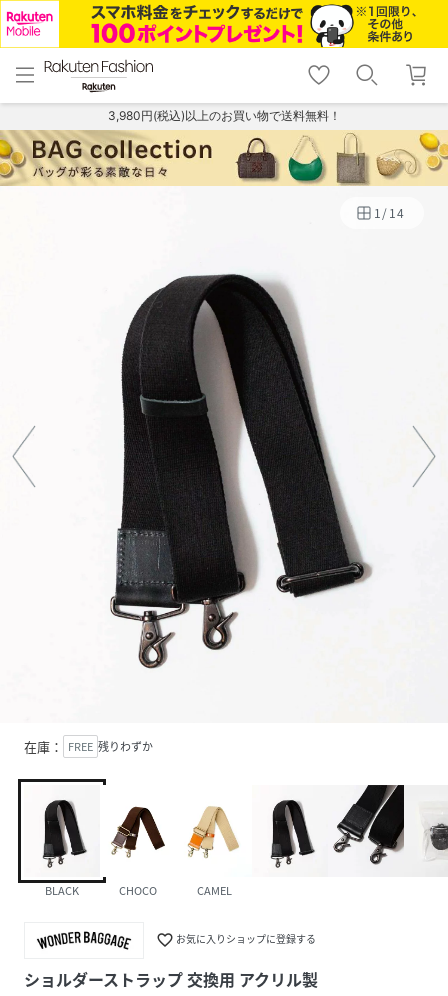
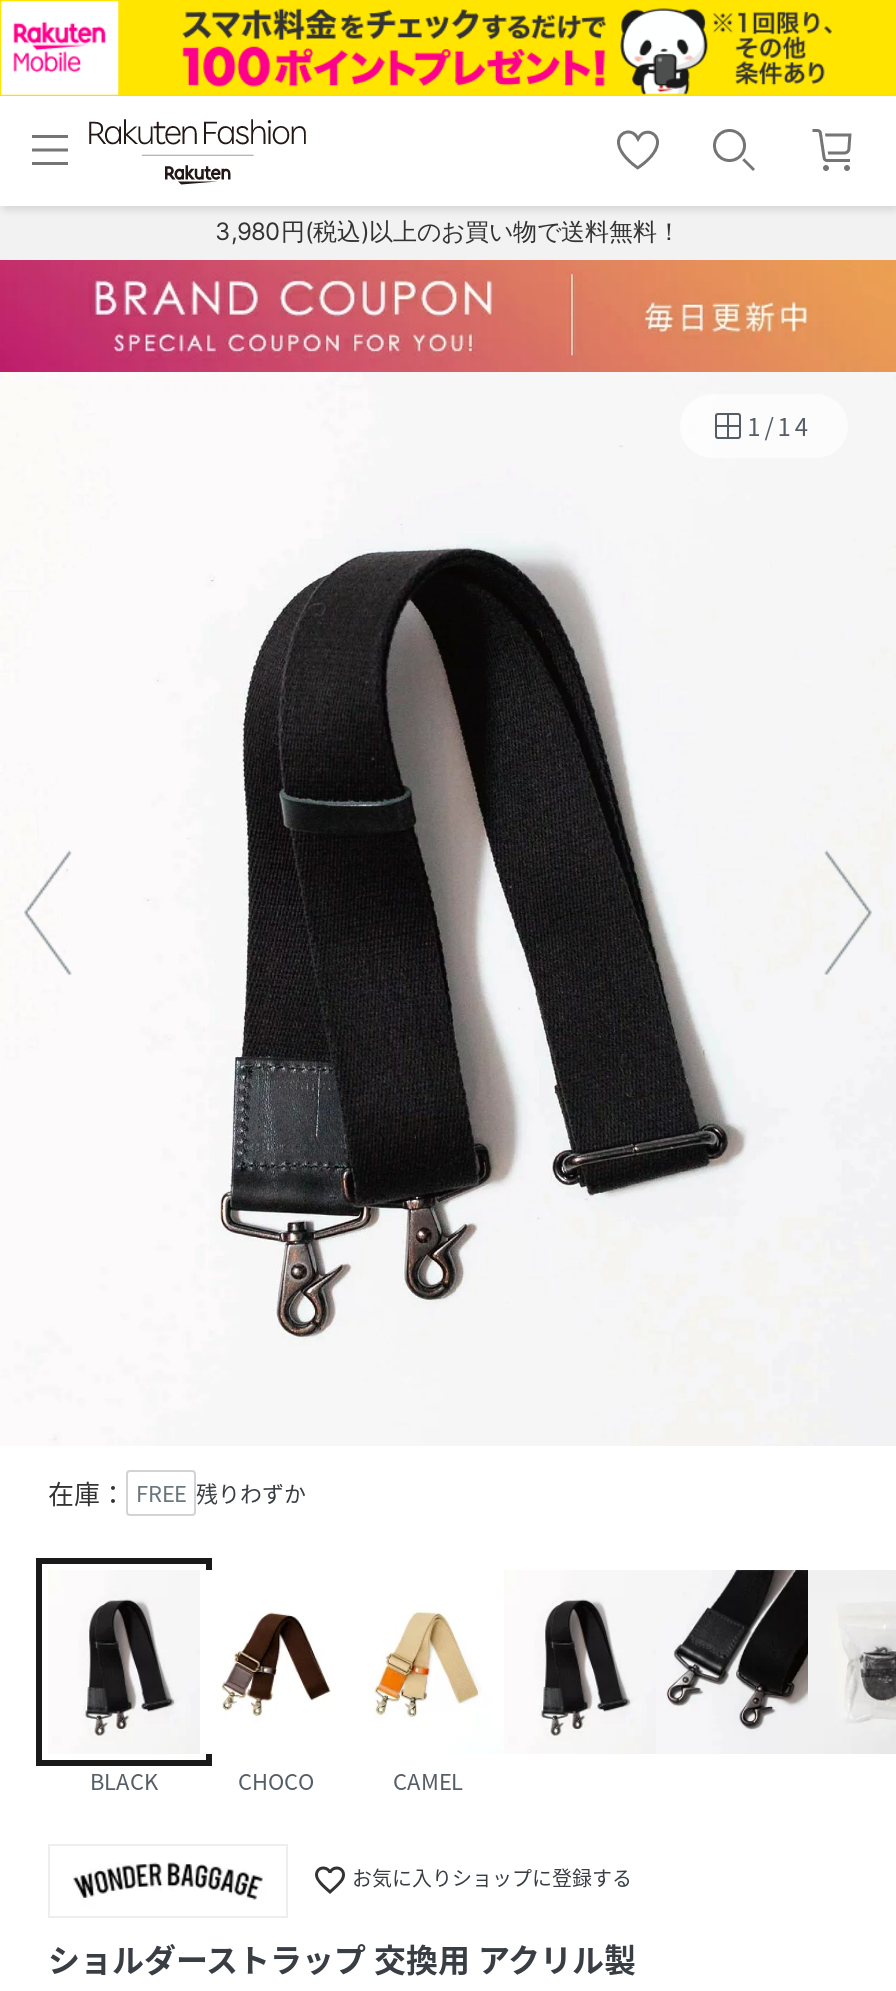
[3,130,445,186] [image] -> [6,258,890,374] [image]

